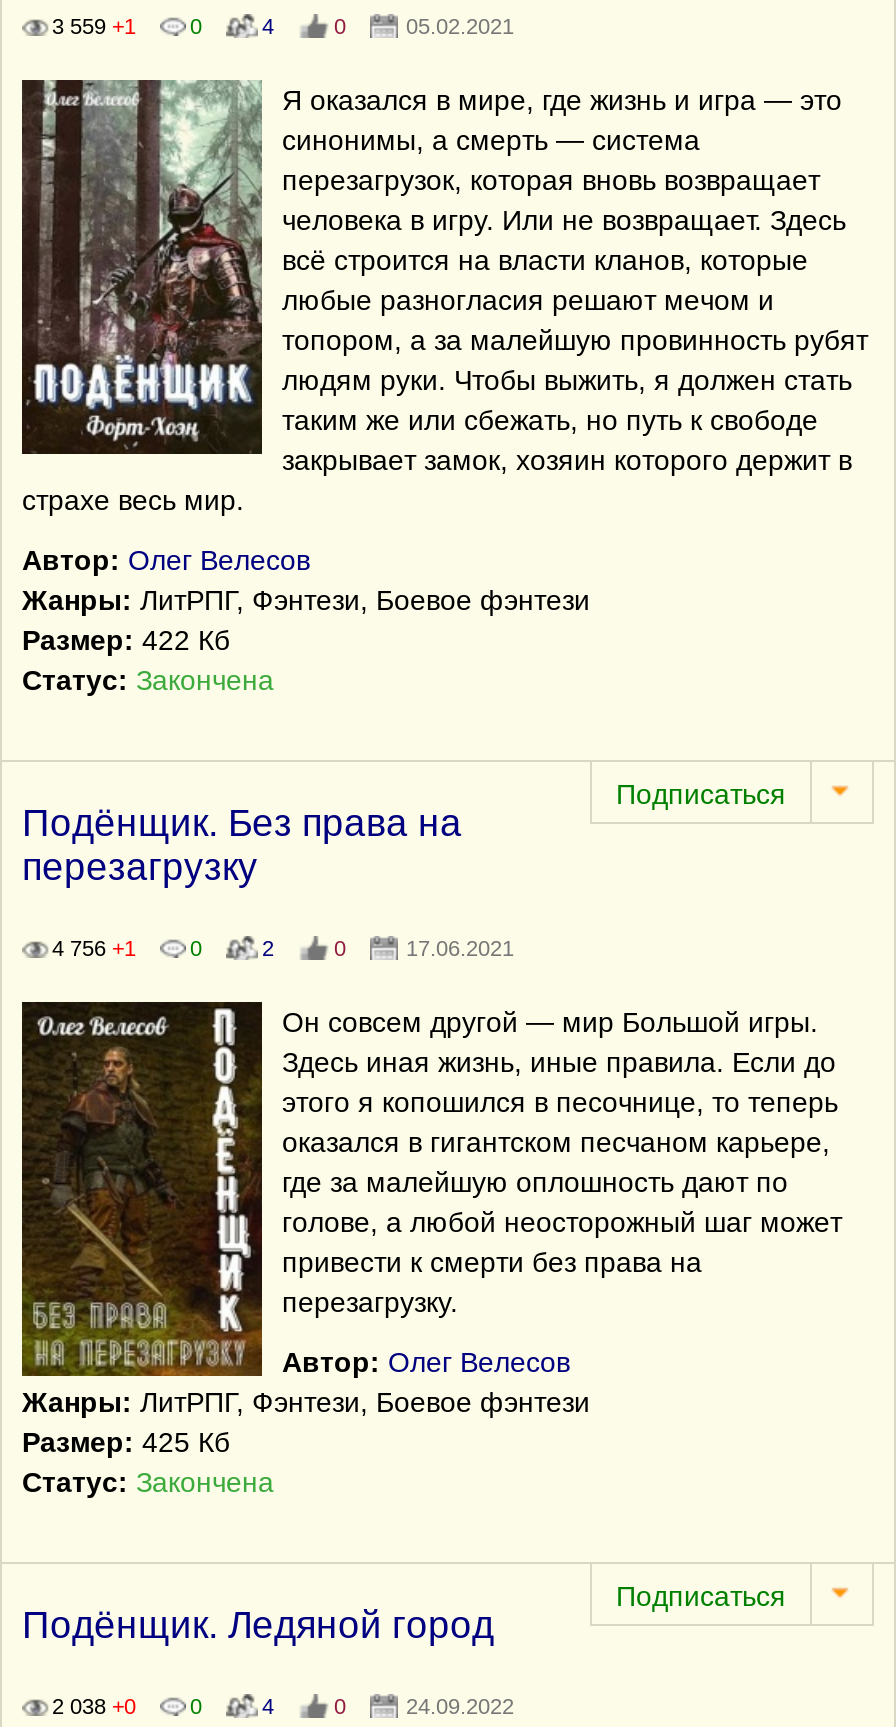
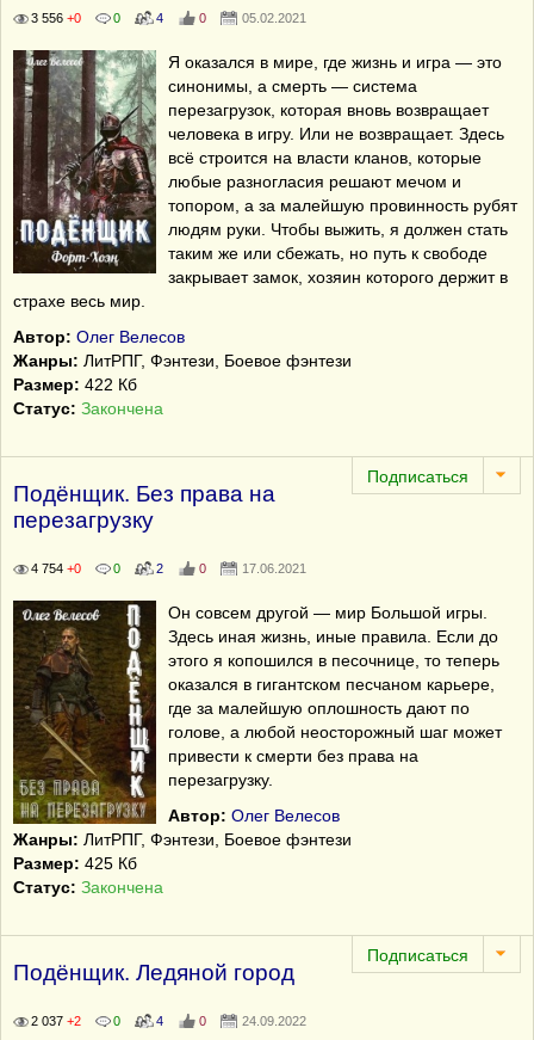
[52,14,136,38] 3 559 +1 -> [31,11,81,25] 3 556 +0
[52,936,136,960] 4 756 +1 -> [31,561,81,576] 4 754 +0
[52,1694,136,1718] 2 038 +0 -> [31,1014,81,1028] 2 037 +2

